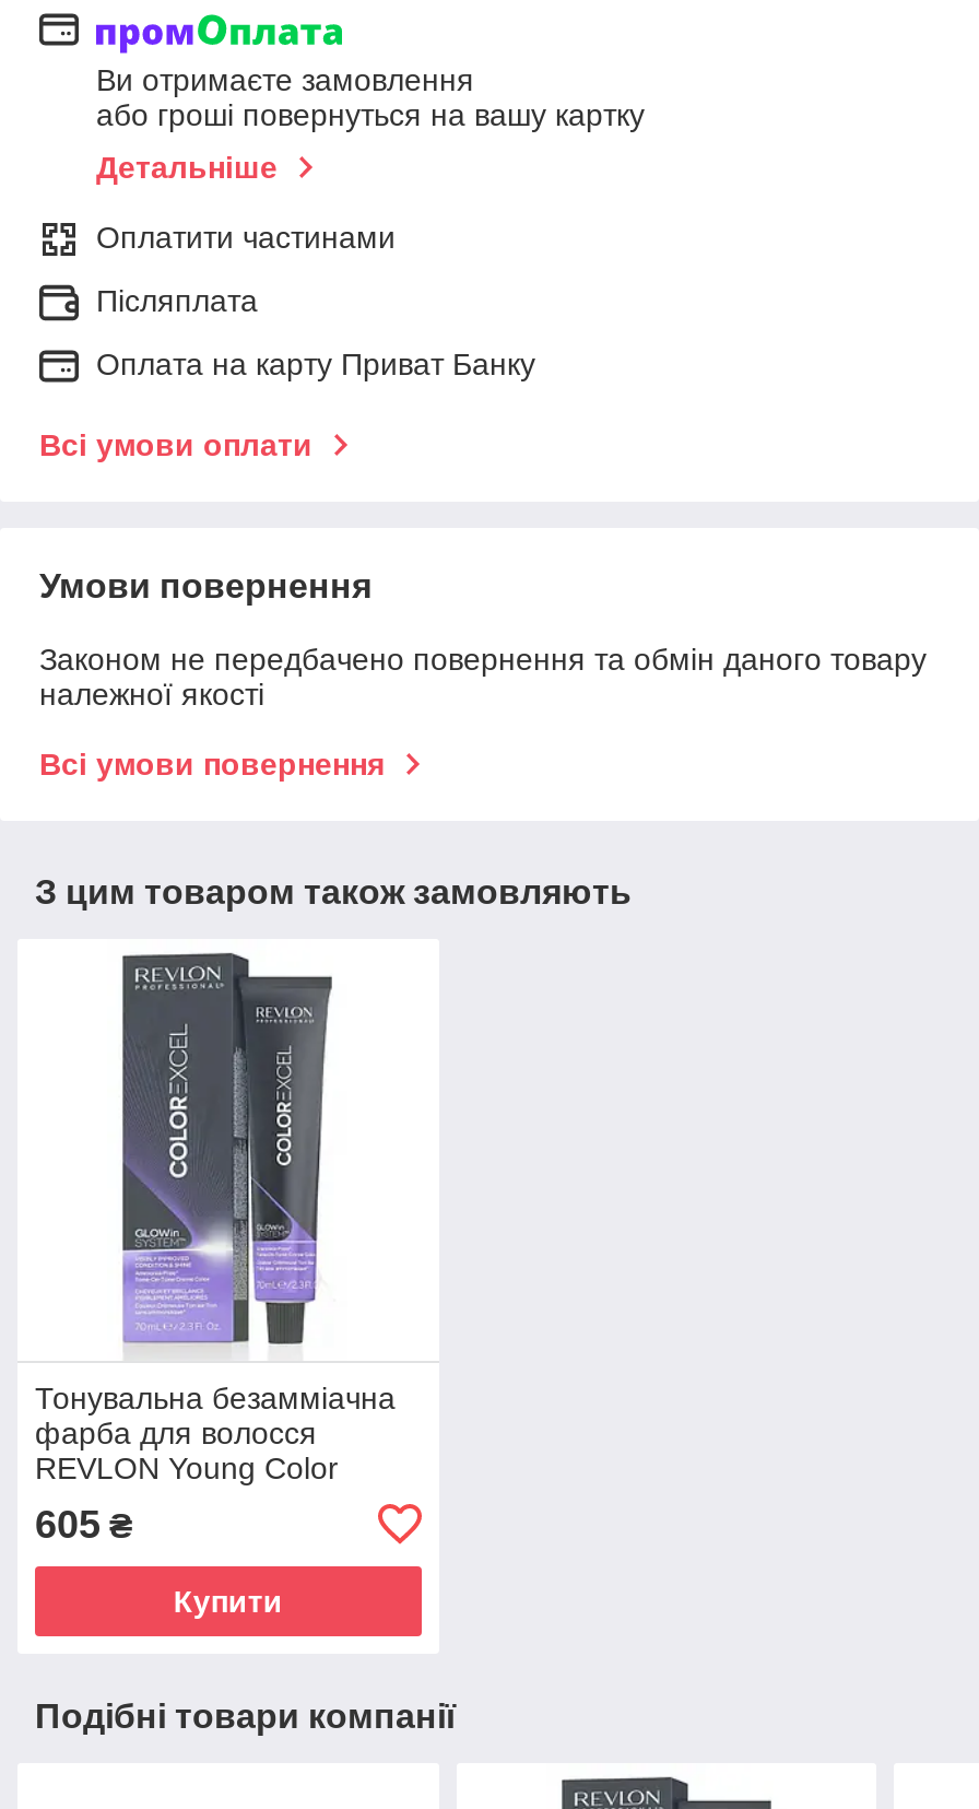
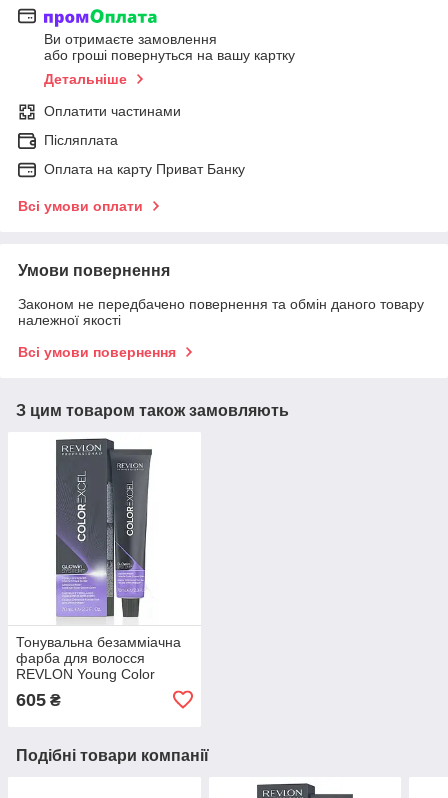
[173,1583,283,1618] Купити -> none

